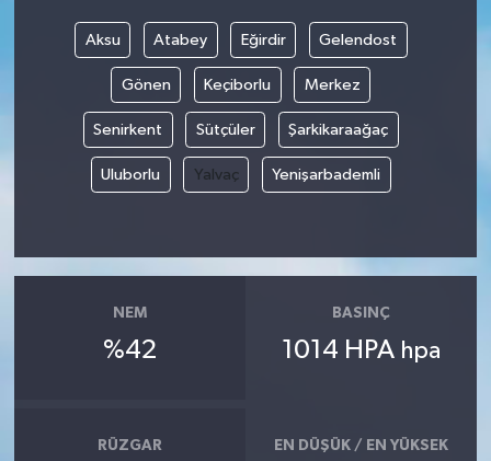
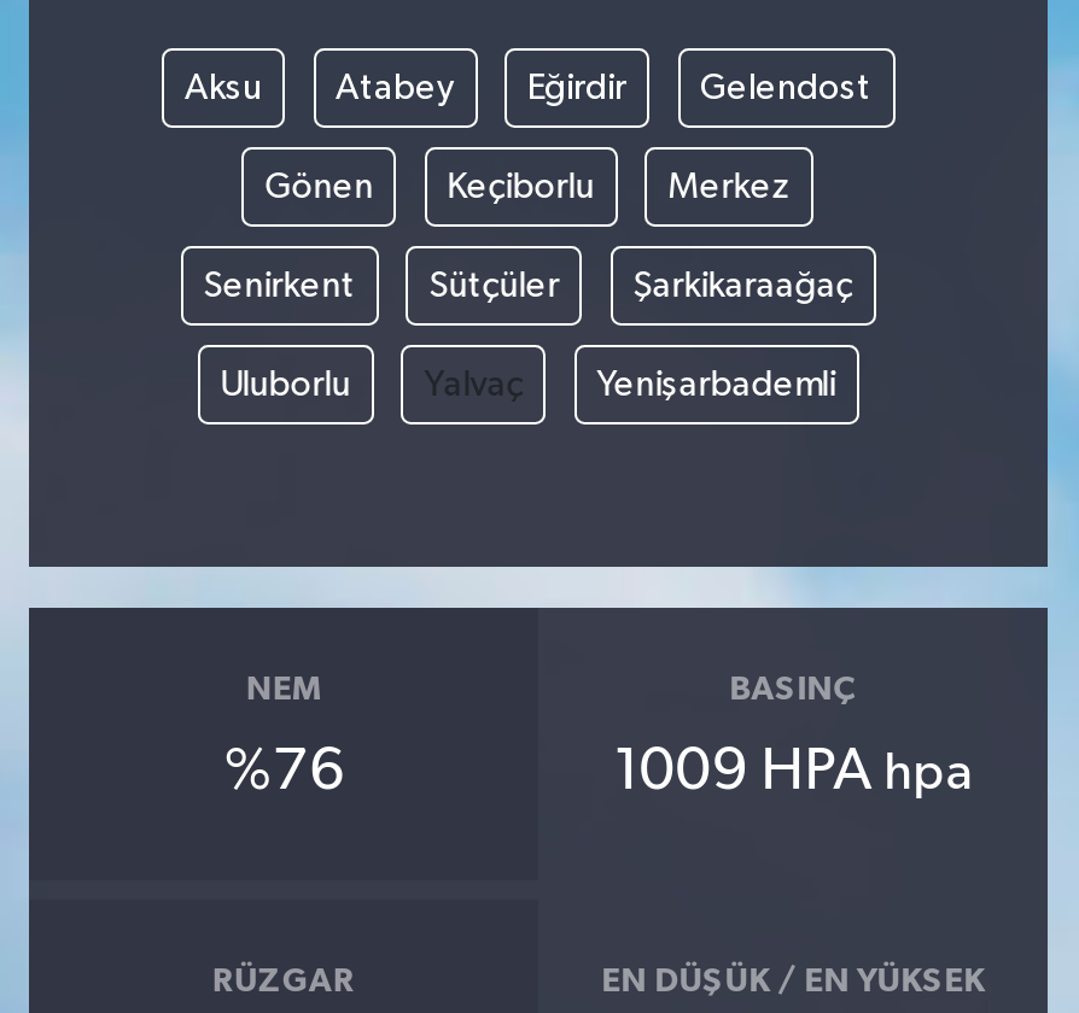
[103,338,157,364] %42 -> [224,744,343,801] %76
[282,338,441,364] 1014 HPA hpa -> [613,744,973,801] 1009 HPA hpa

